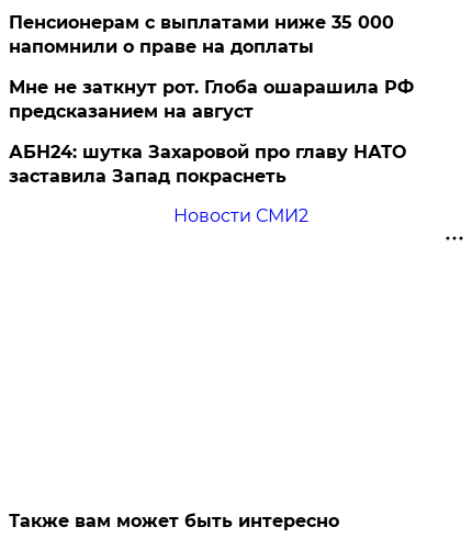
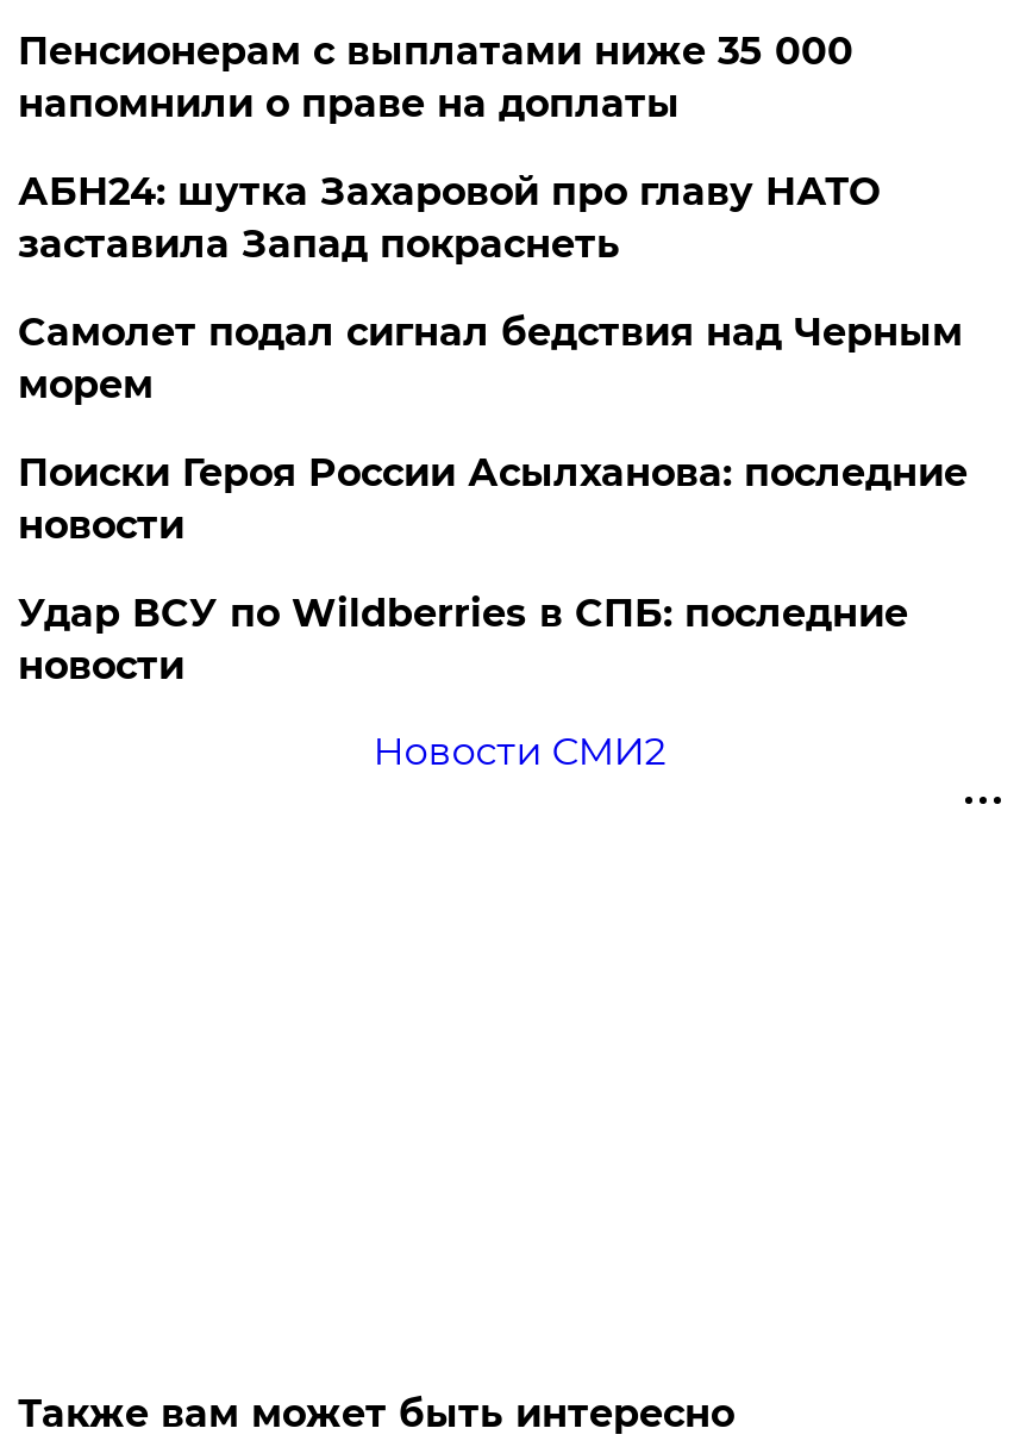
[9,77,414,122] Мне не заткнут рот. Глоба ошарашила РФ | предсказанием на август -> none
moved [9,142,407,187] -> [18,169,879,267]: АБН24: шутка Захаровой про главу НАТО | заставила Запад покраснеть
none -> [18,309,967,688] Самолет подал сигнал бедствия над Черным | морем | Поиски Героя России Асылханова: последние | новости | Удар ВСУ по Wildberries в СПБ: последние | новости

